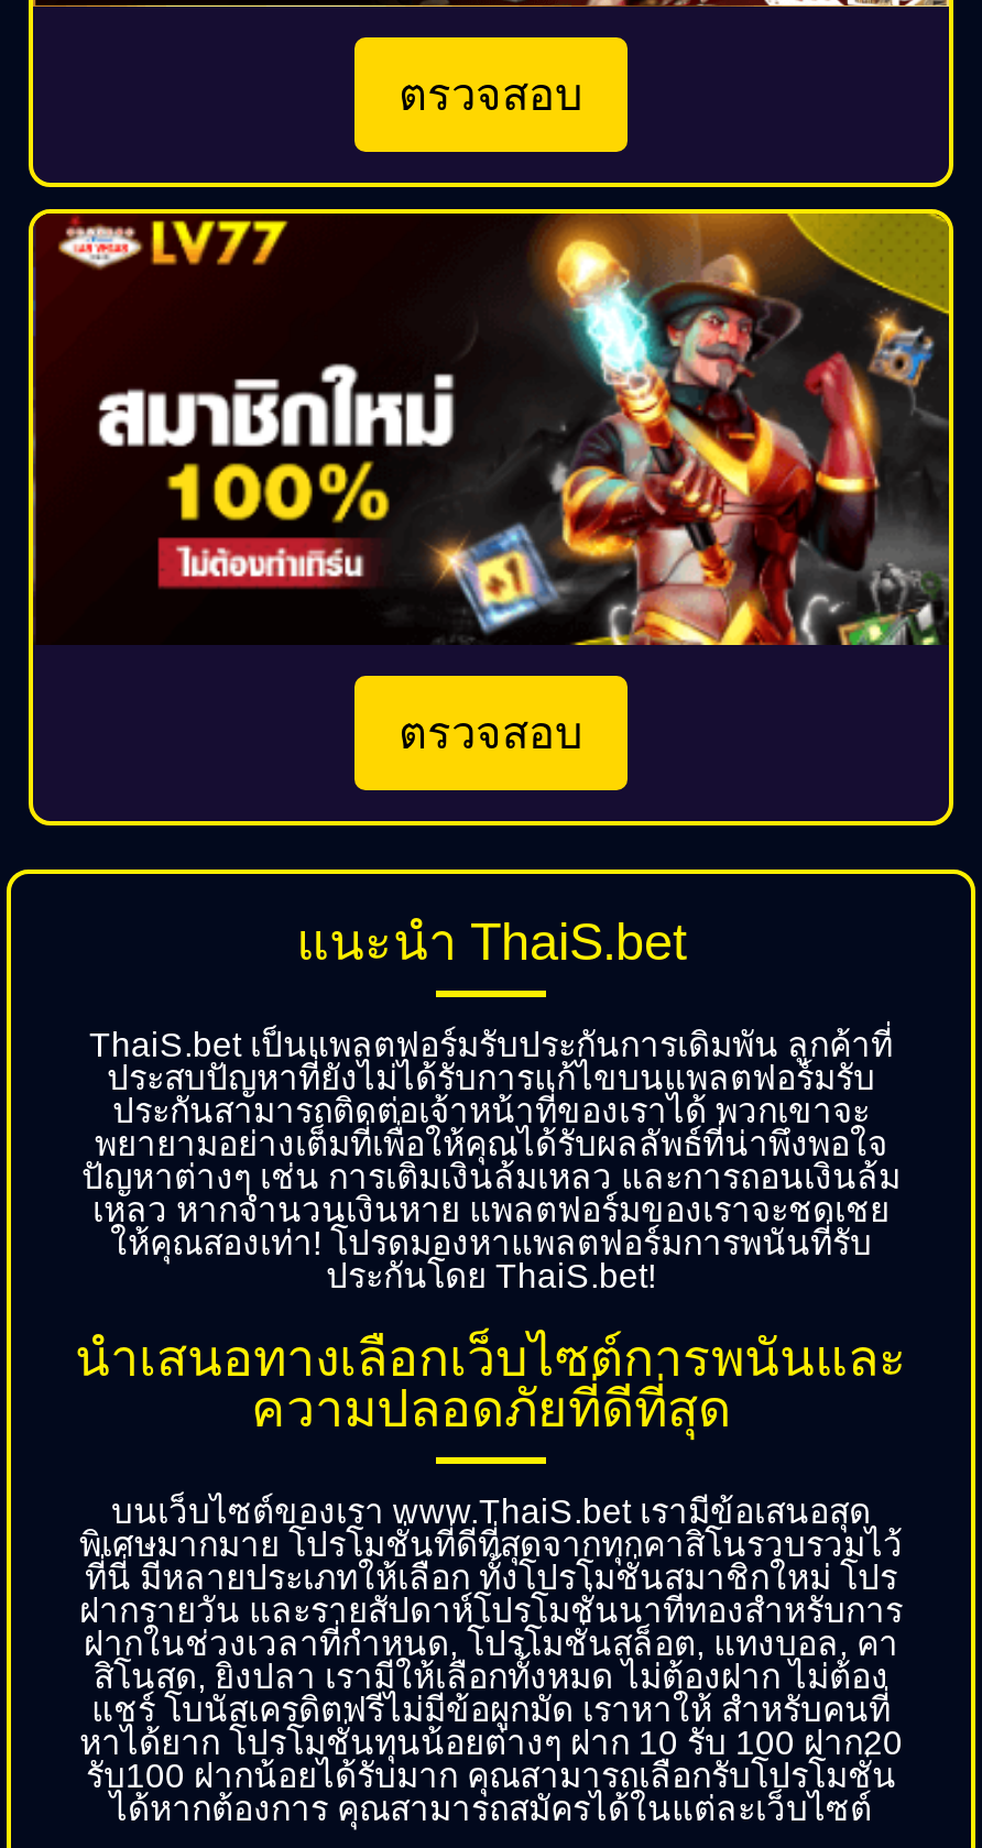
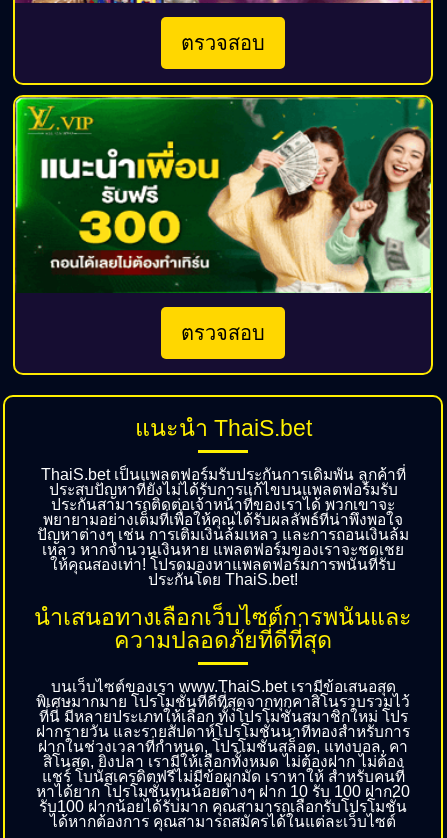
[33,211,951,647] [image] -> [14,96,432,294] [image]

